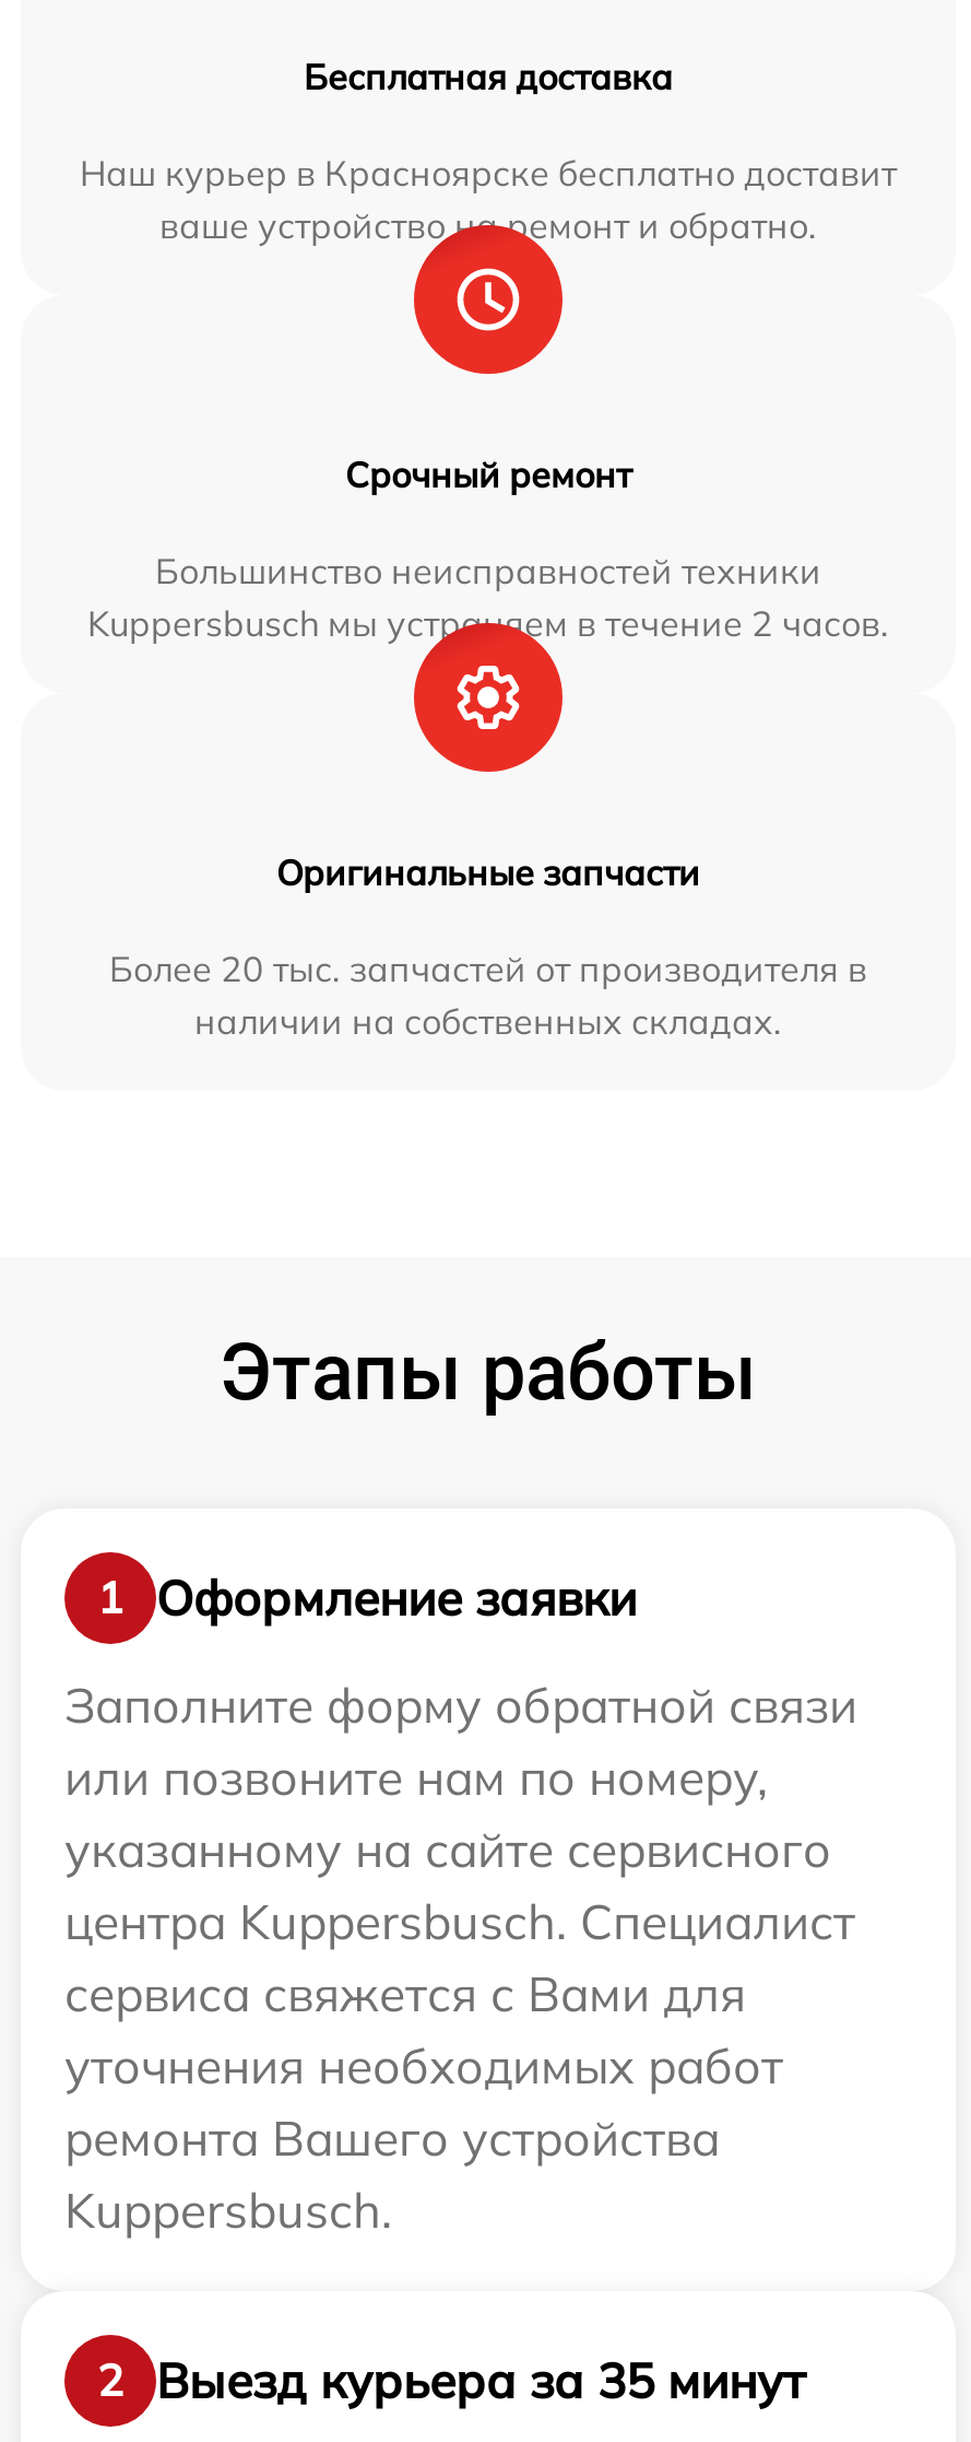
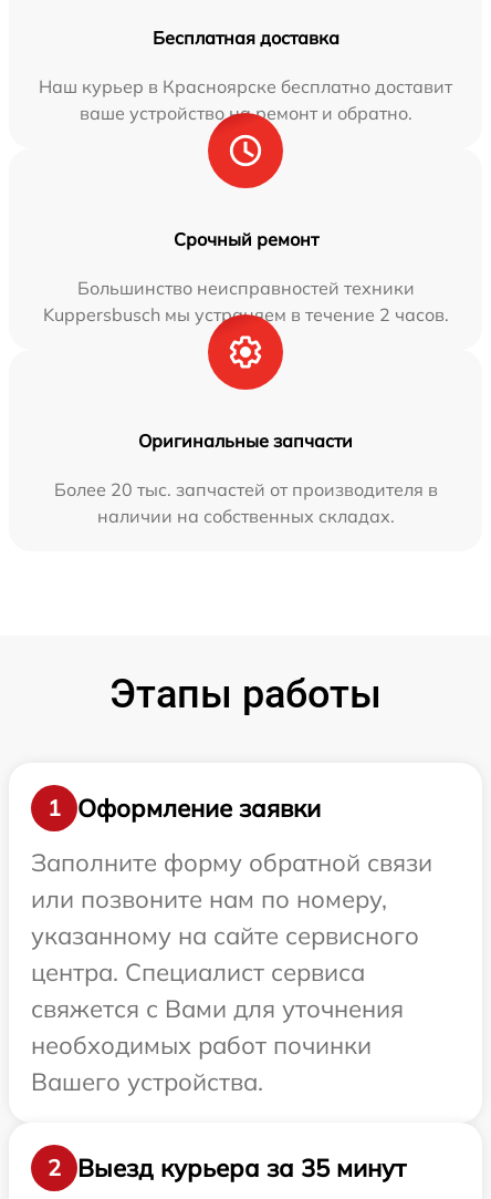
[64,1891,855,2241] центра Kuppersbusch. Специалист | сервиса свяжется с Вами для | уточнения необходимых работ | ремонта Вашего устройства | Kuppersbusch. -> [31,957,404,1097] центра. Специалист сервиса | свяжется с Вами для уточнения | необходимых работ починки | Вашего устройства.

